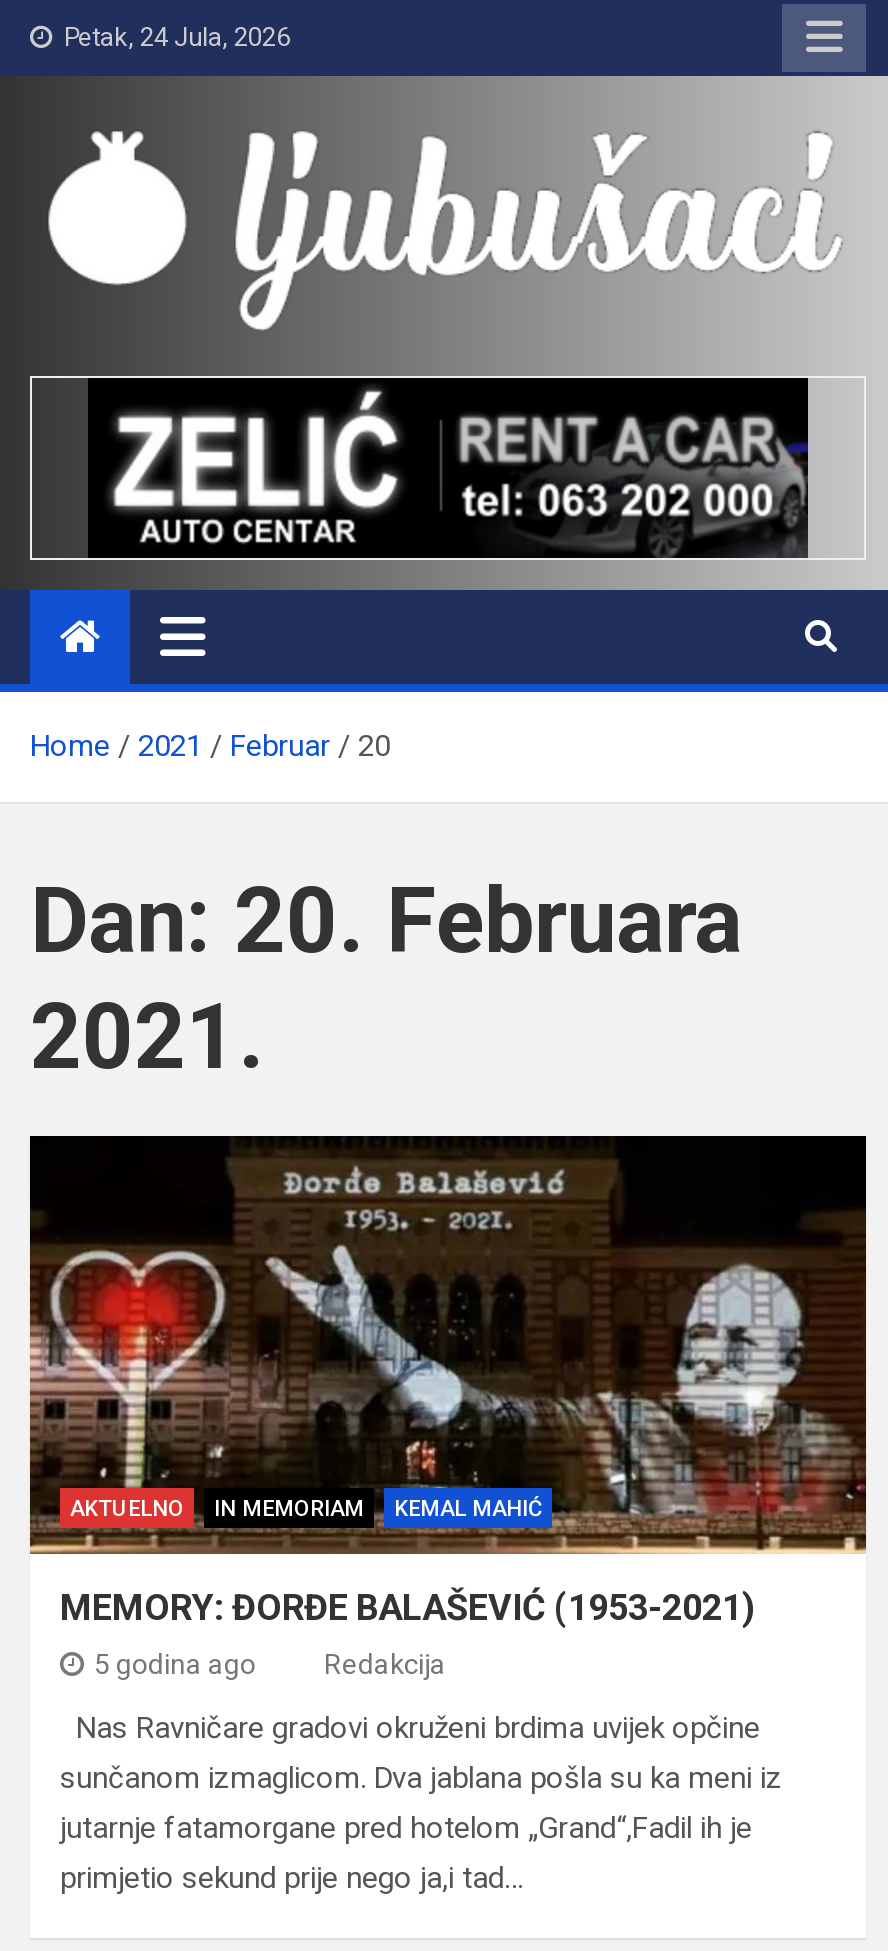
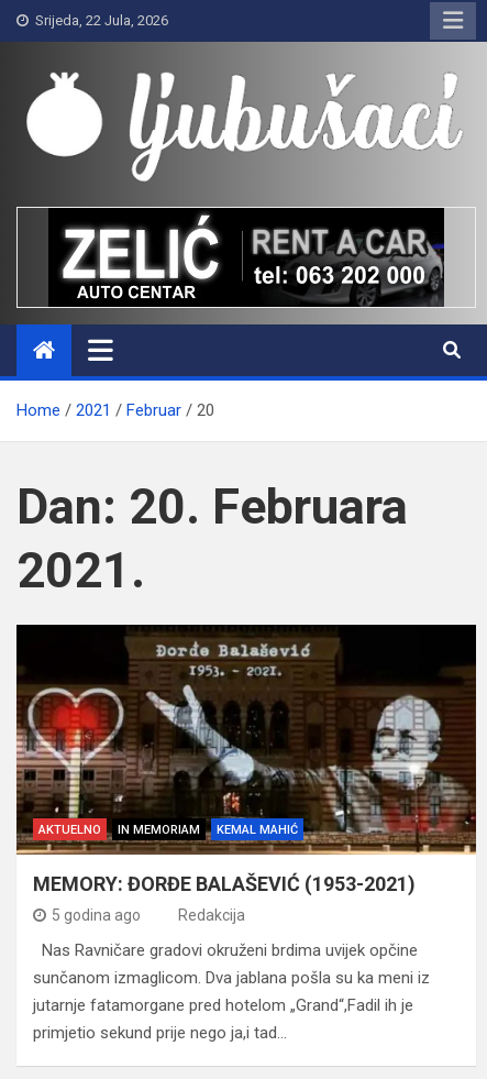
[52,22,290,52] Petak, 24 Jula, 2026 -> [29,12,168,29] Srijeda, 22 Jula, 2026

